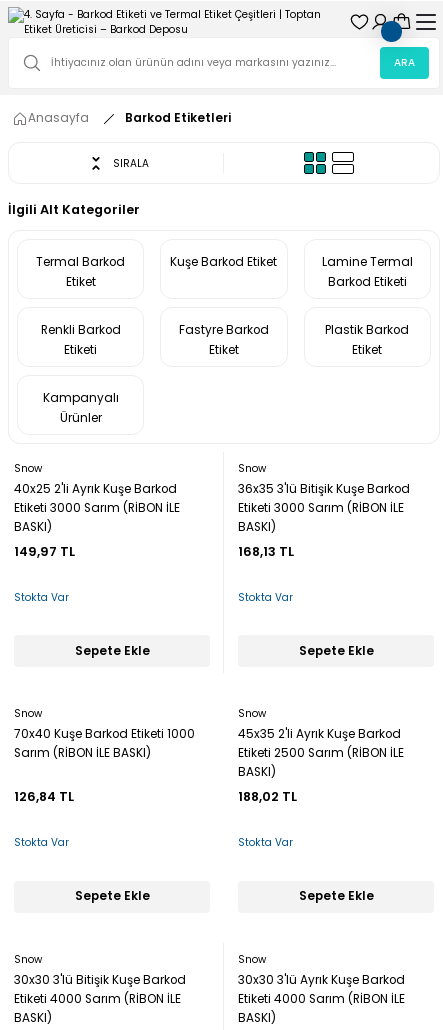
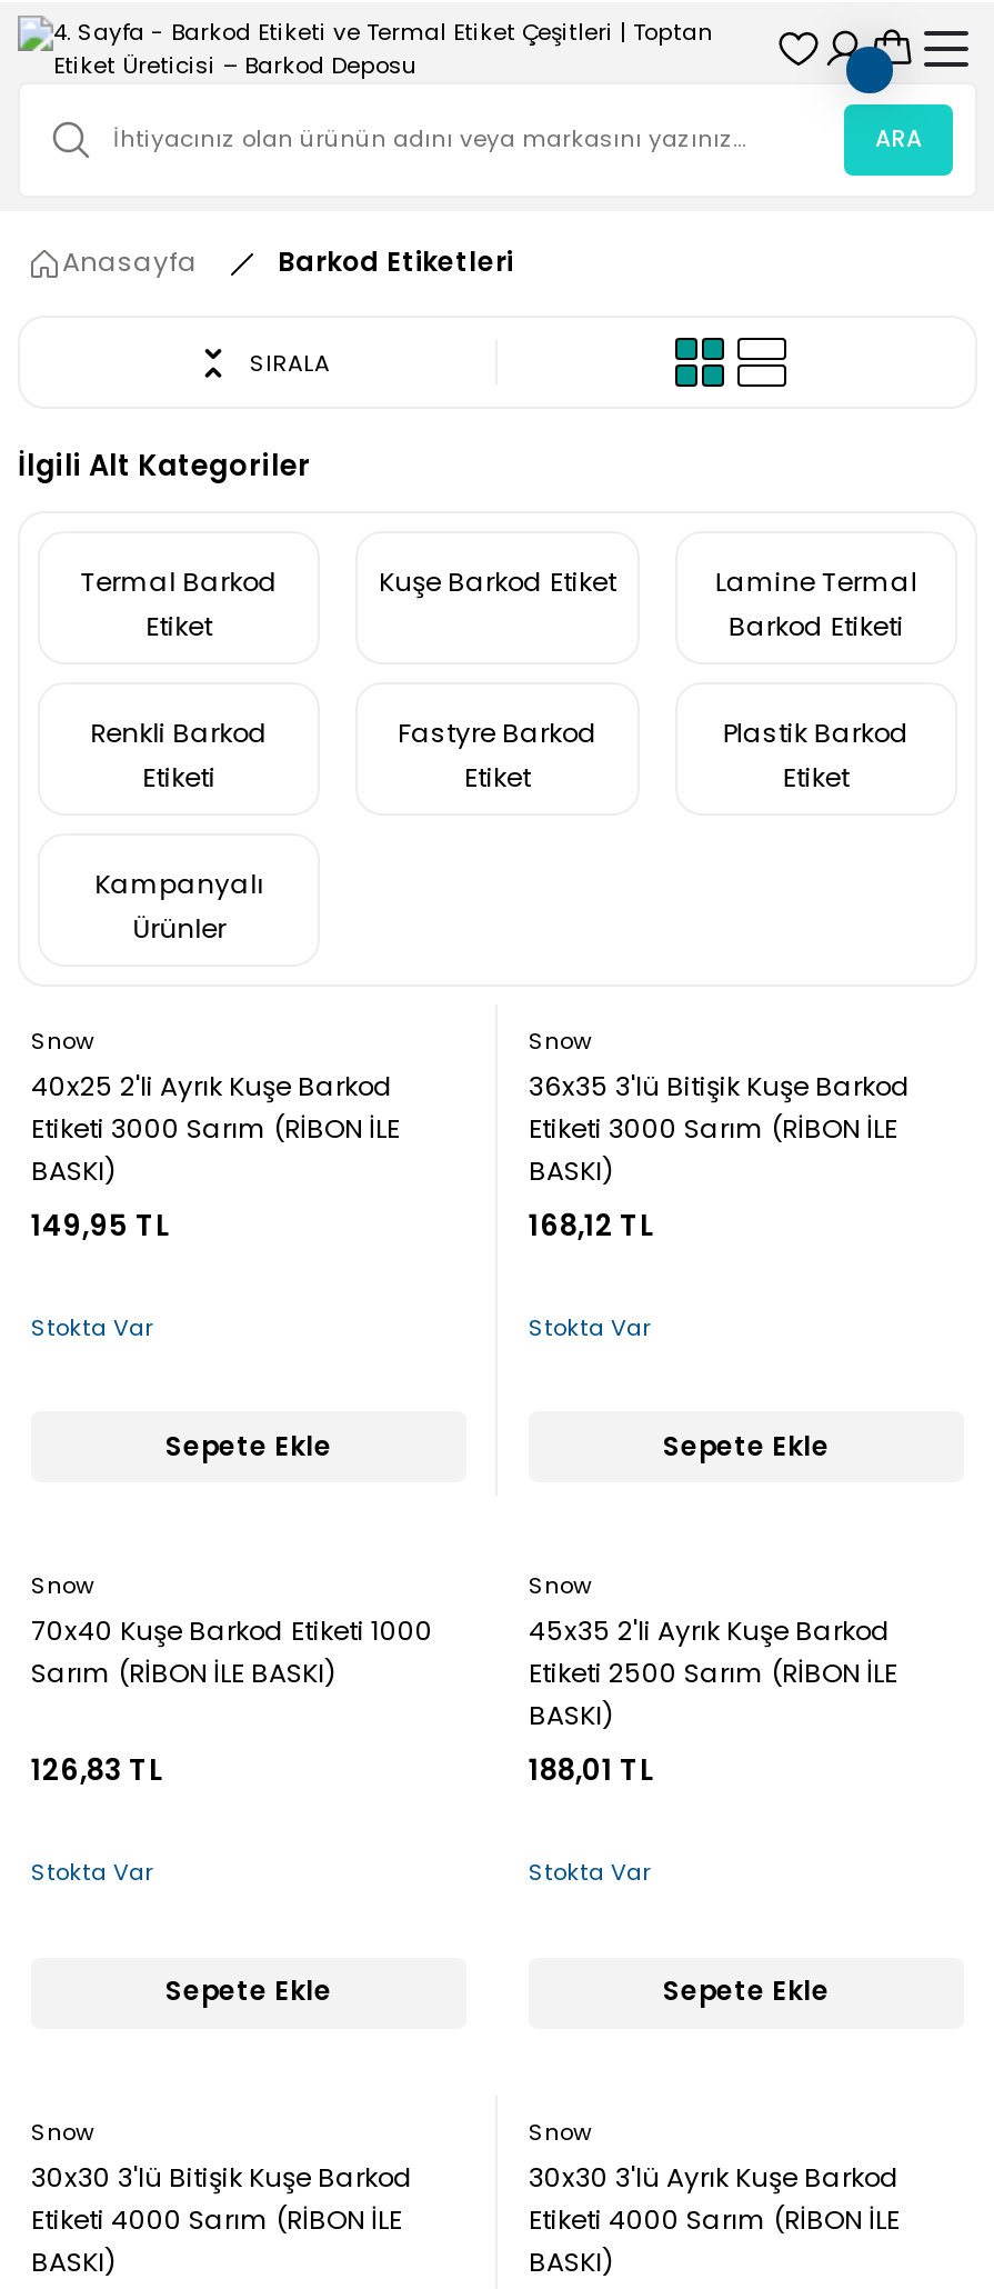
[14,543,75,560] 149,97 TL -> [31,1207,169,1244] 149,95 TL
[238,543,294,560] 168,13 TL -> [529,1207,653,1244] 168,12 TL
[14,788,74,805] 126,84 TL -> [31,1751,162,1789] 126,83 TL
[238,788,297,805] 188,02 TL -> [529,1751,653,1789] 188,01 TL

